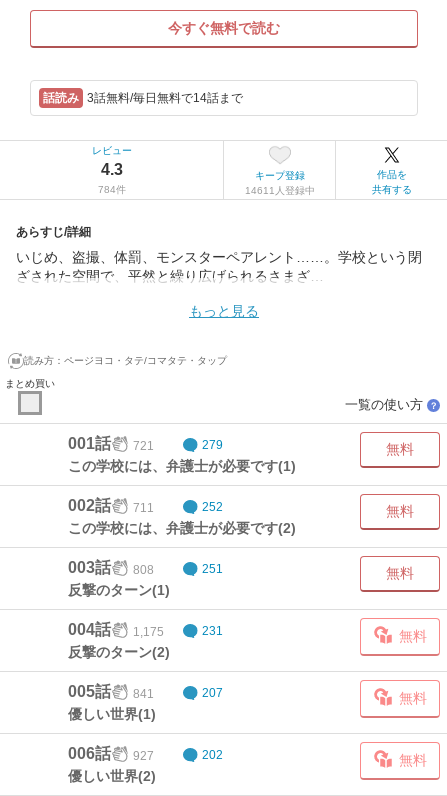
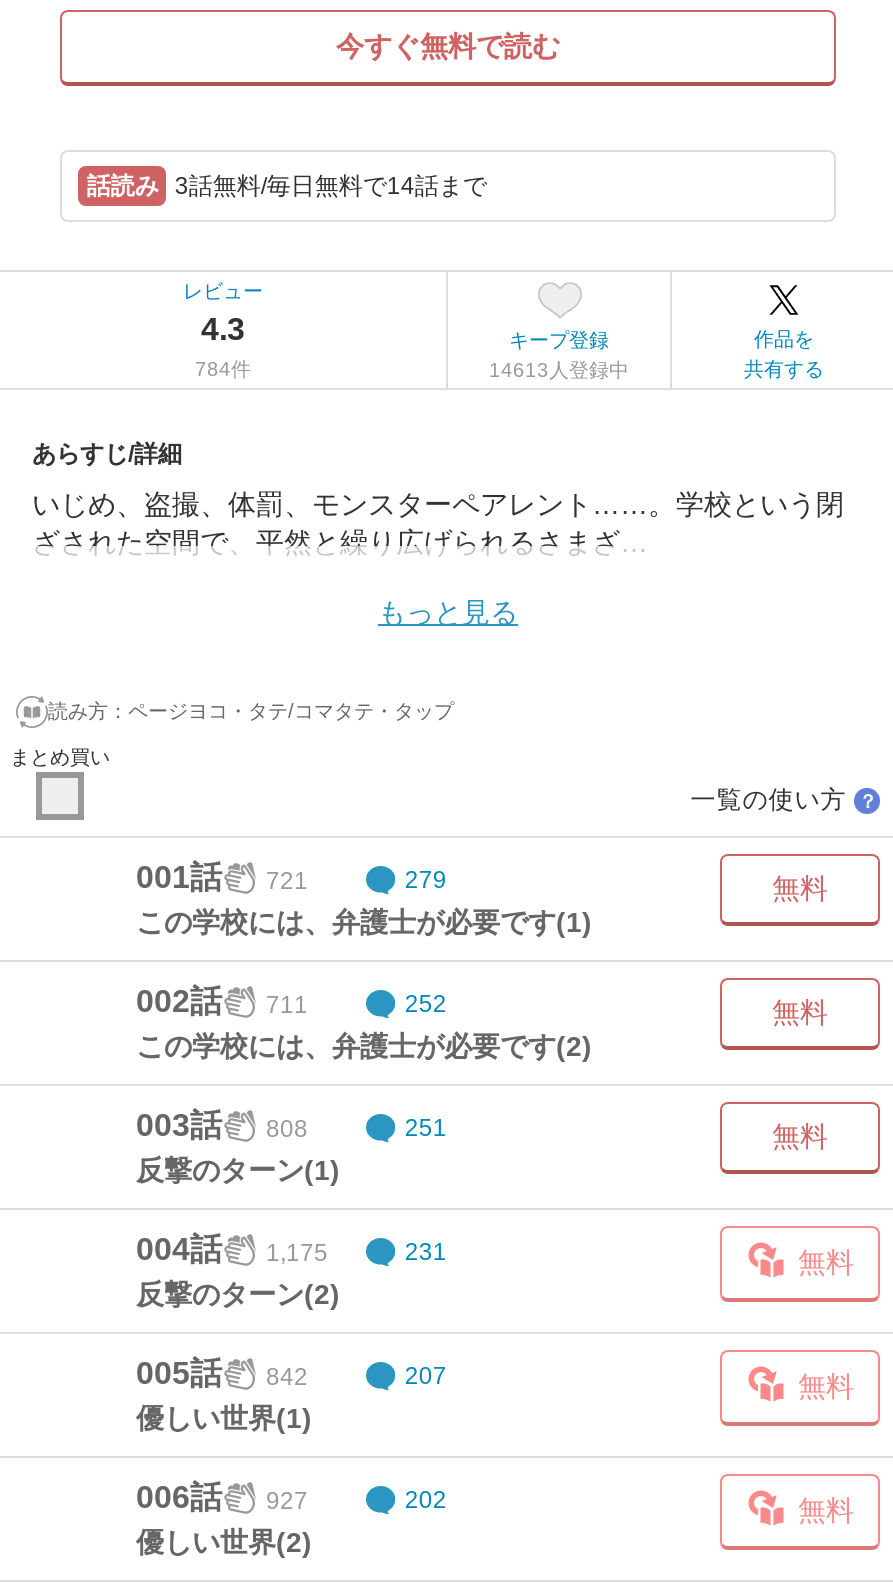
[244,185,314,196] 14611人登録中 -> [489,360,629,382] 14613人登録中
[68,683,154,700] 005話 841 -> [136,1357,308,1391] 005話 842

